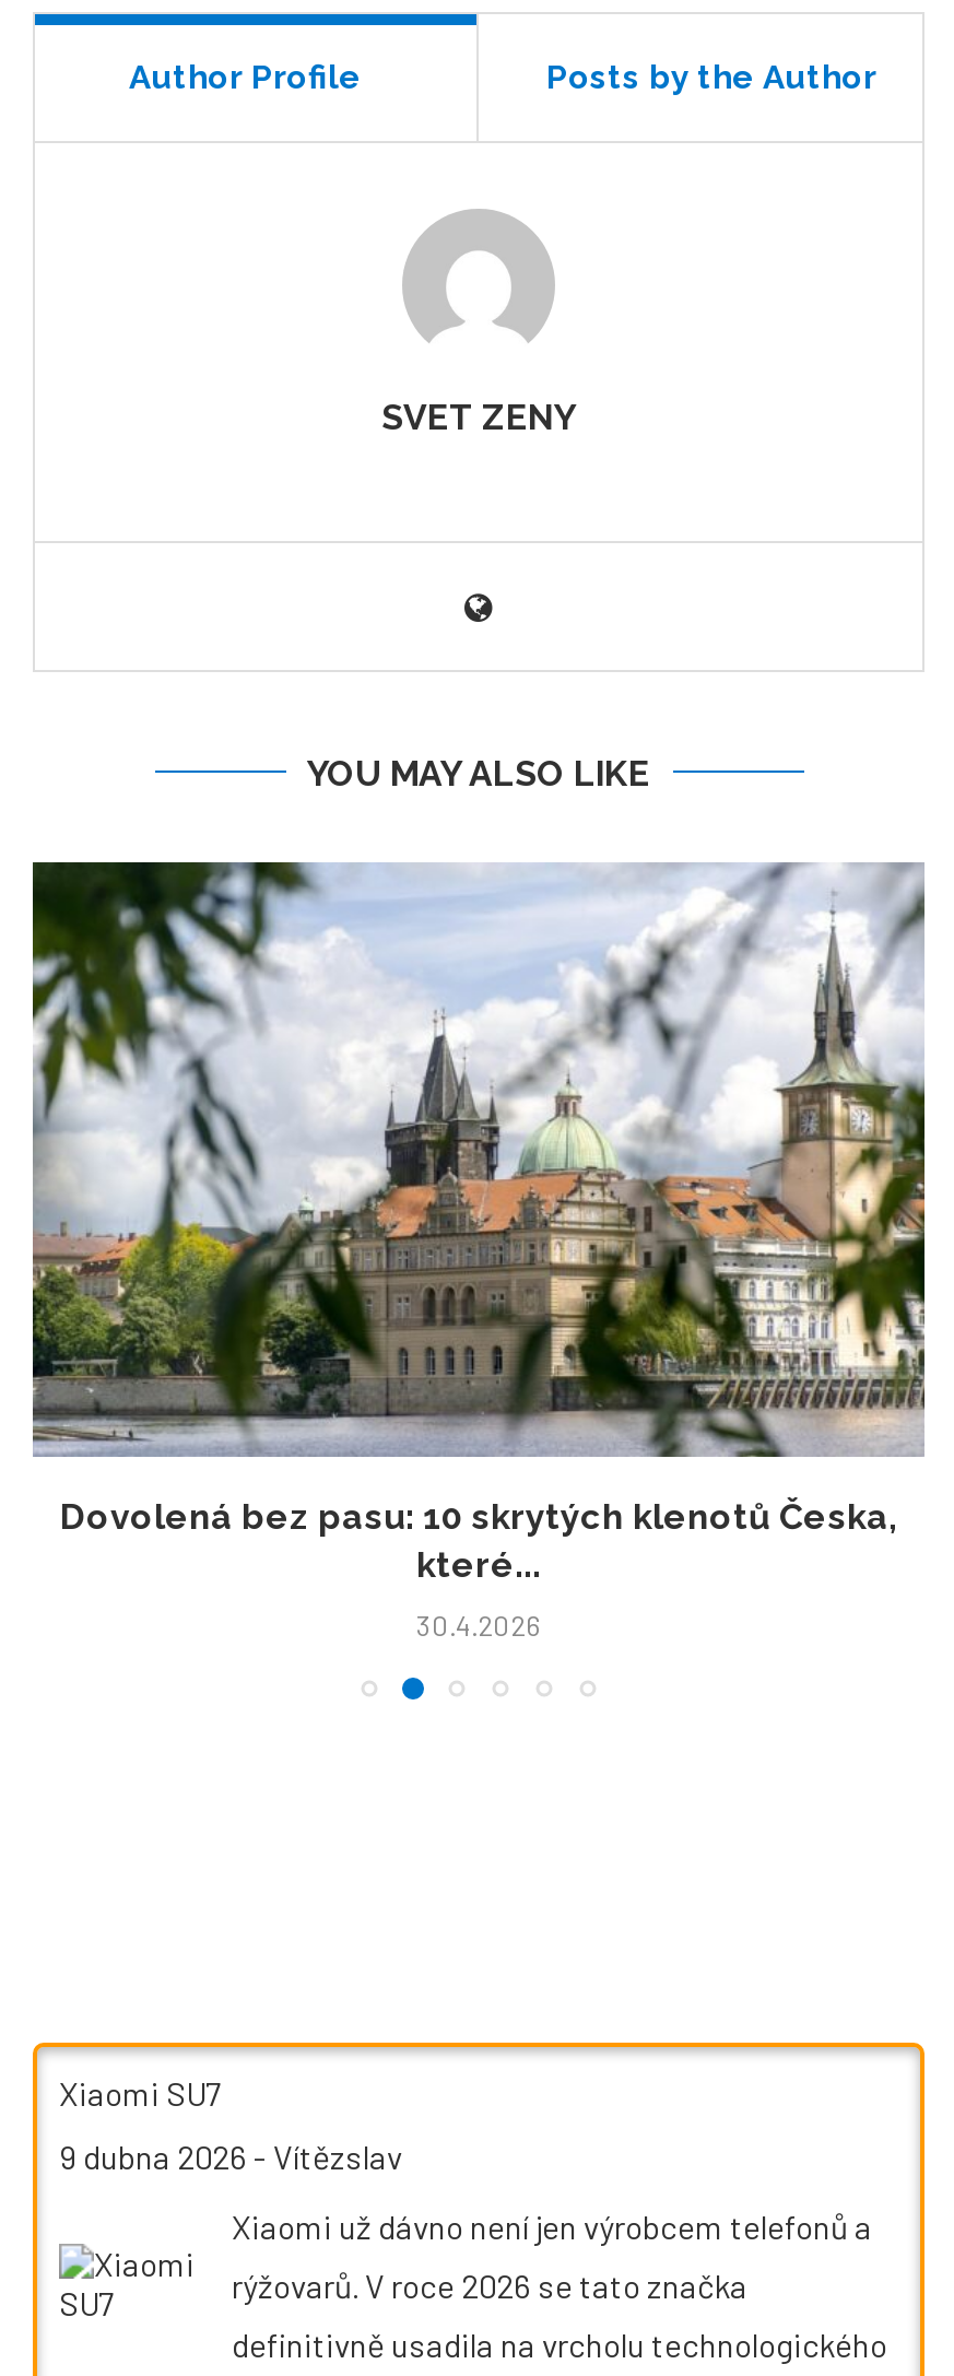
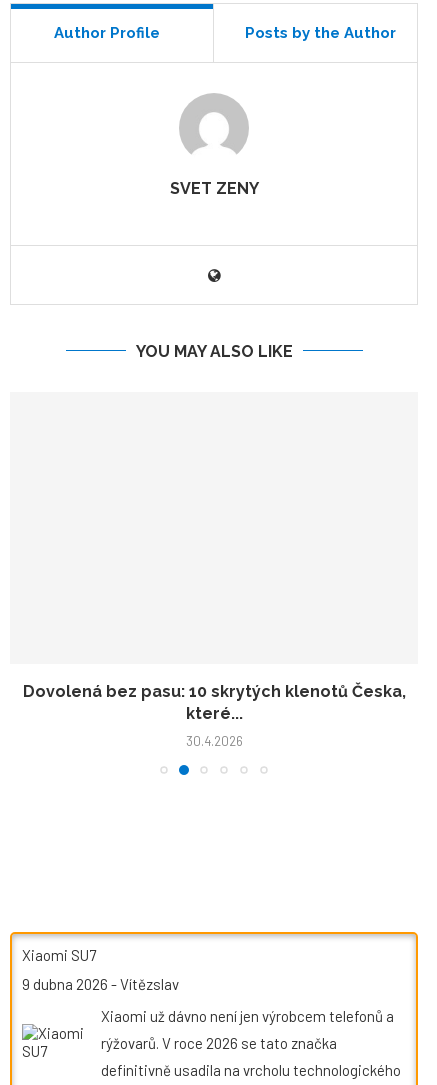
[31,860,927,1459] [image] -> none

